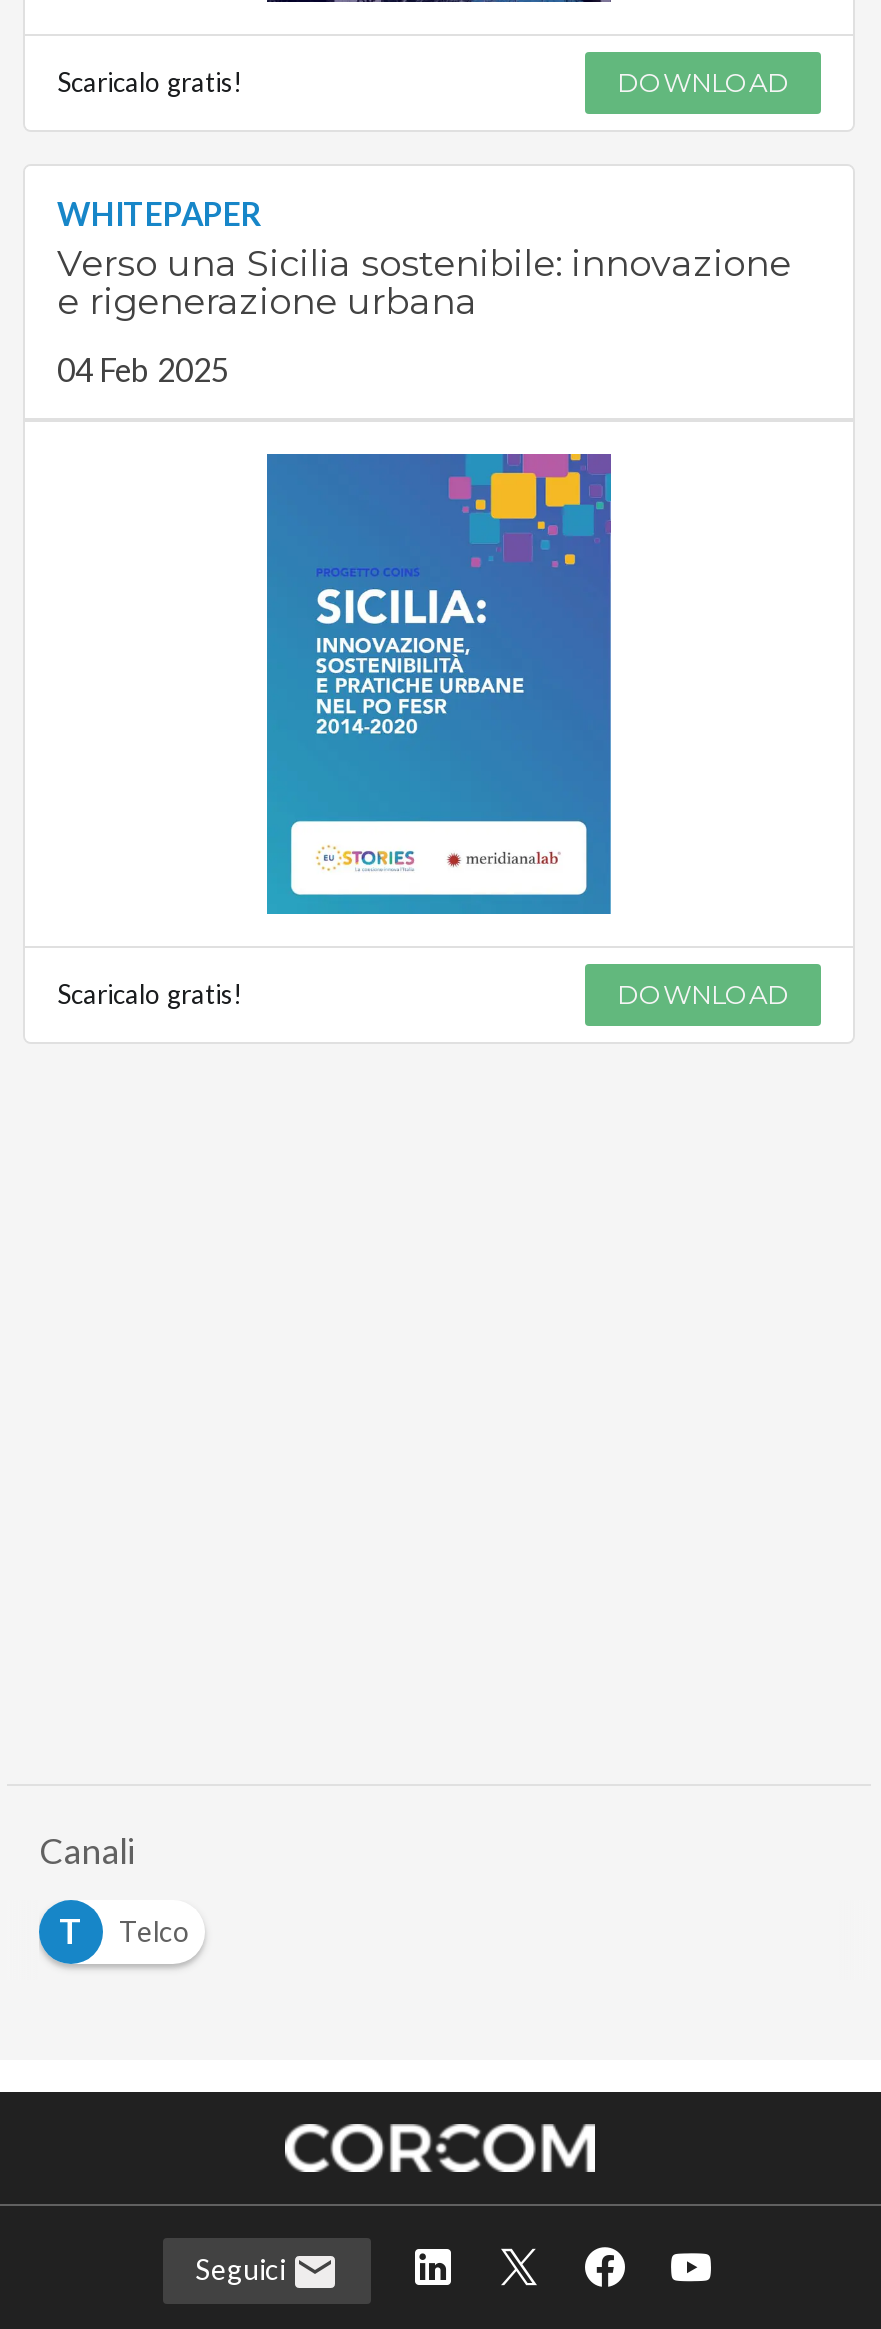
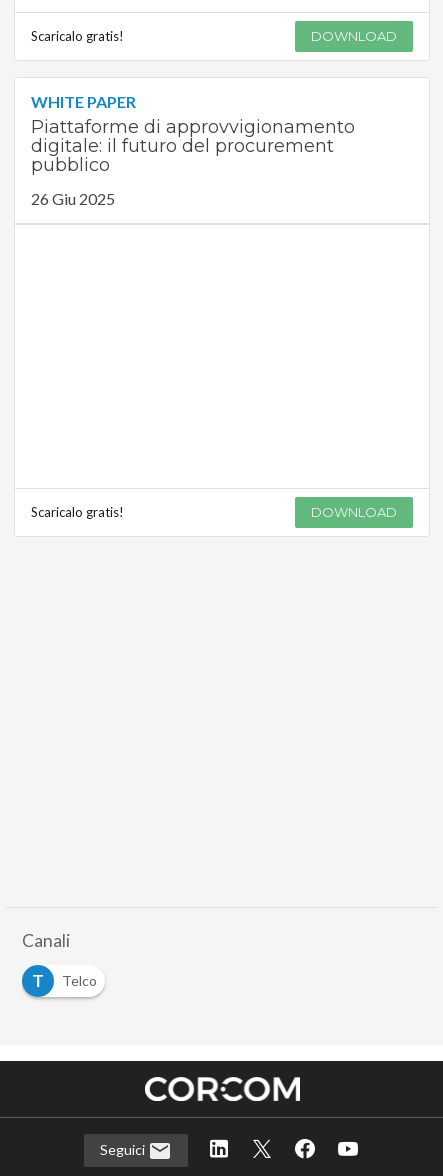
[57,193,791,323] WHITEPAPER | Verso una Sicilia sostenibile: innovazione | e rigenerazione urbana -> [31,92,355,176] WHITE PAPER | Piattaforme di approvvigionamento | digitale: il futuro del procurement | pubblico
[57,349,229,387] 04 Feb 2025 -> [31,189,115,208] 26 Giu 2025
[265,452,613,916] [image] -> none

